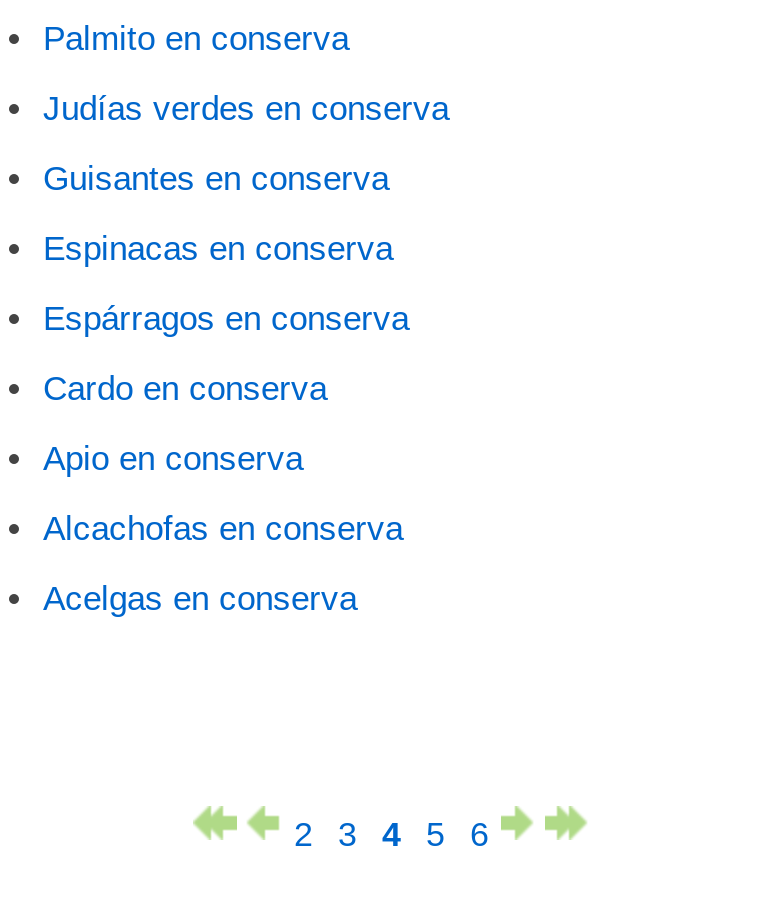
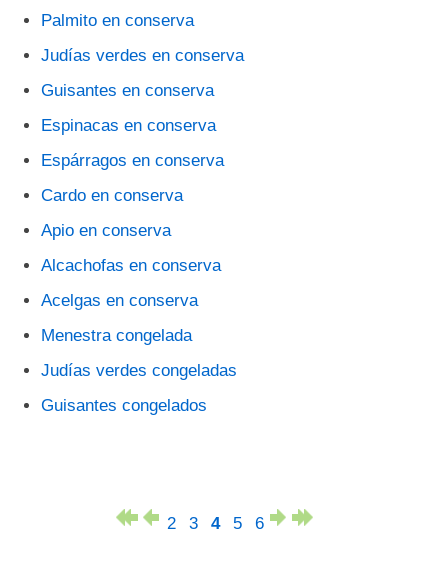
none -> [41,326,237,415] Menestra congelada | Judías verdes congeladas | Guisantes congelados

